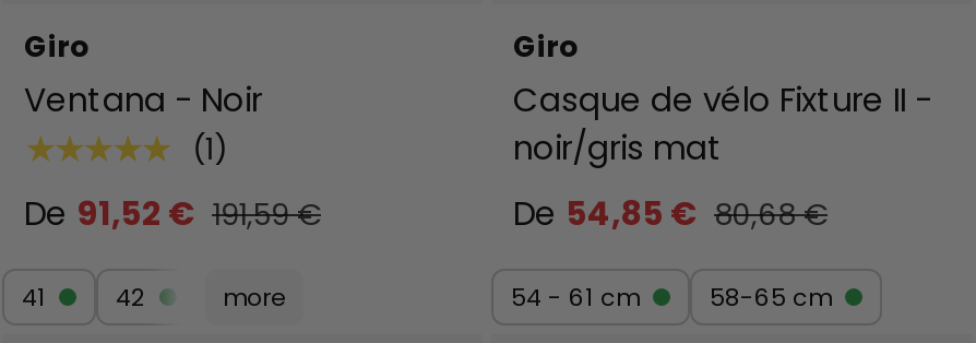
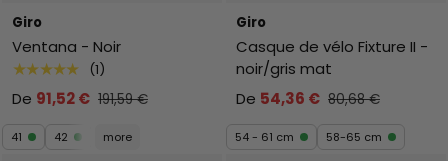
[513,189,828,235] De 54,85 € 80,68 € -> [236,88,380,109] De 54,36 € 80,68 €

